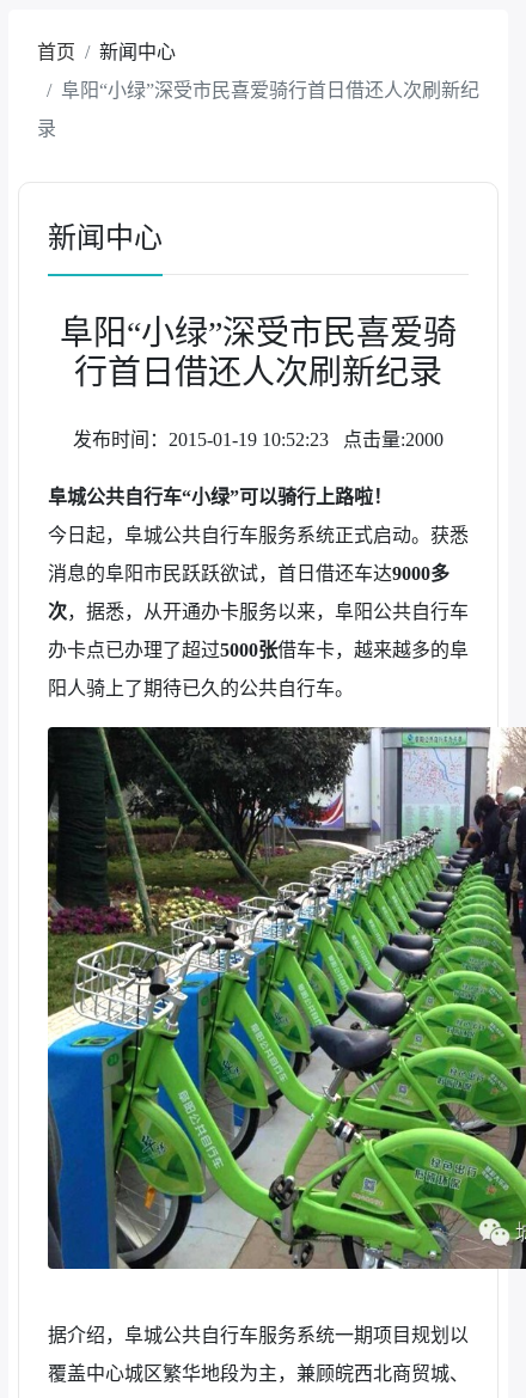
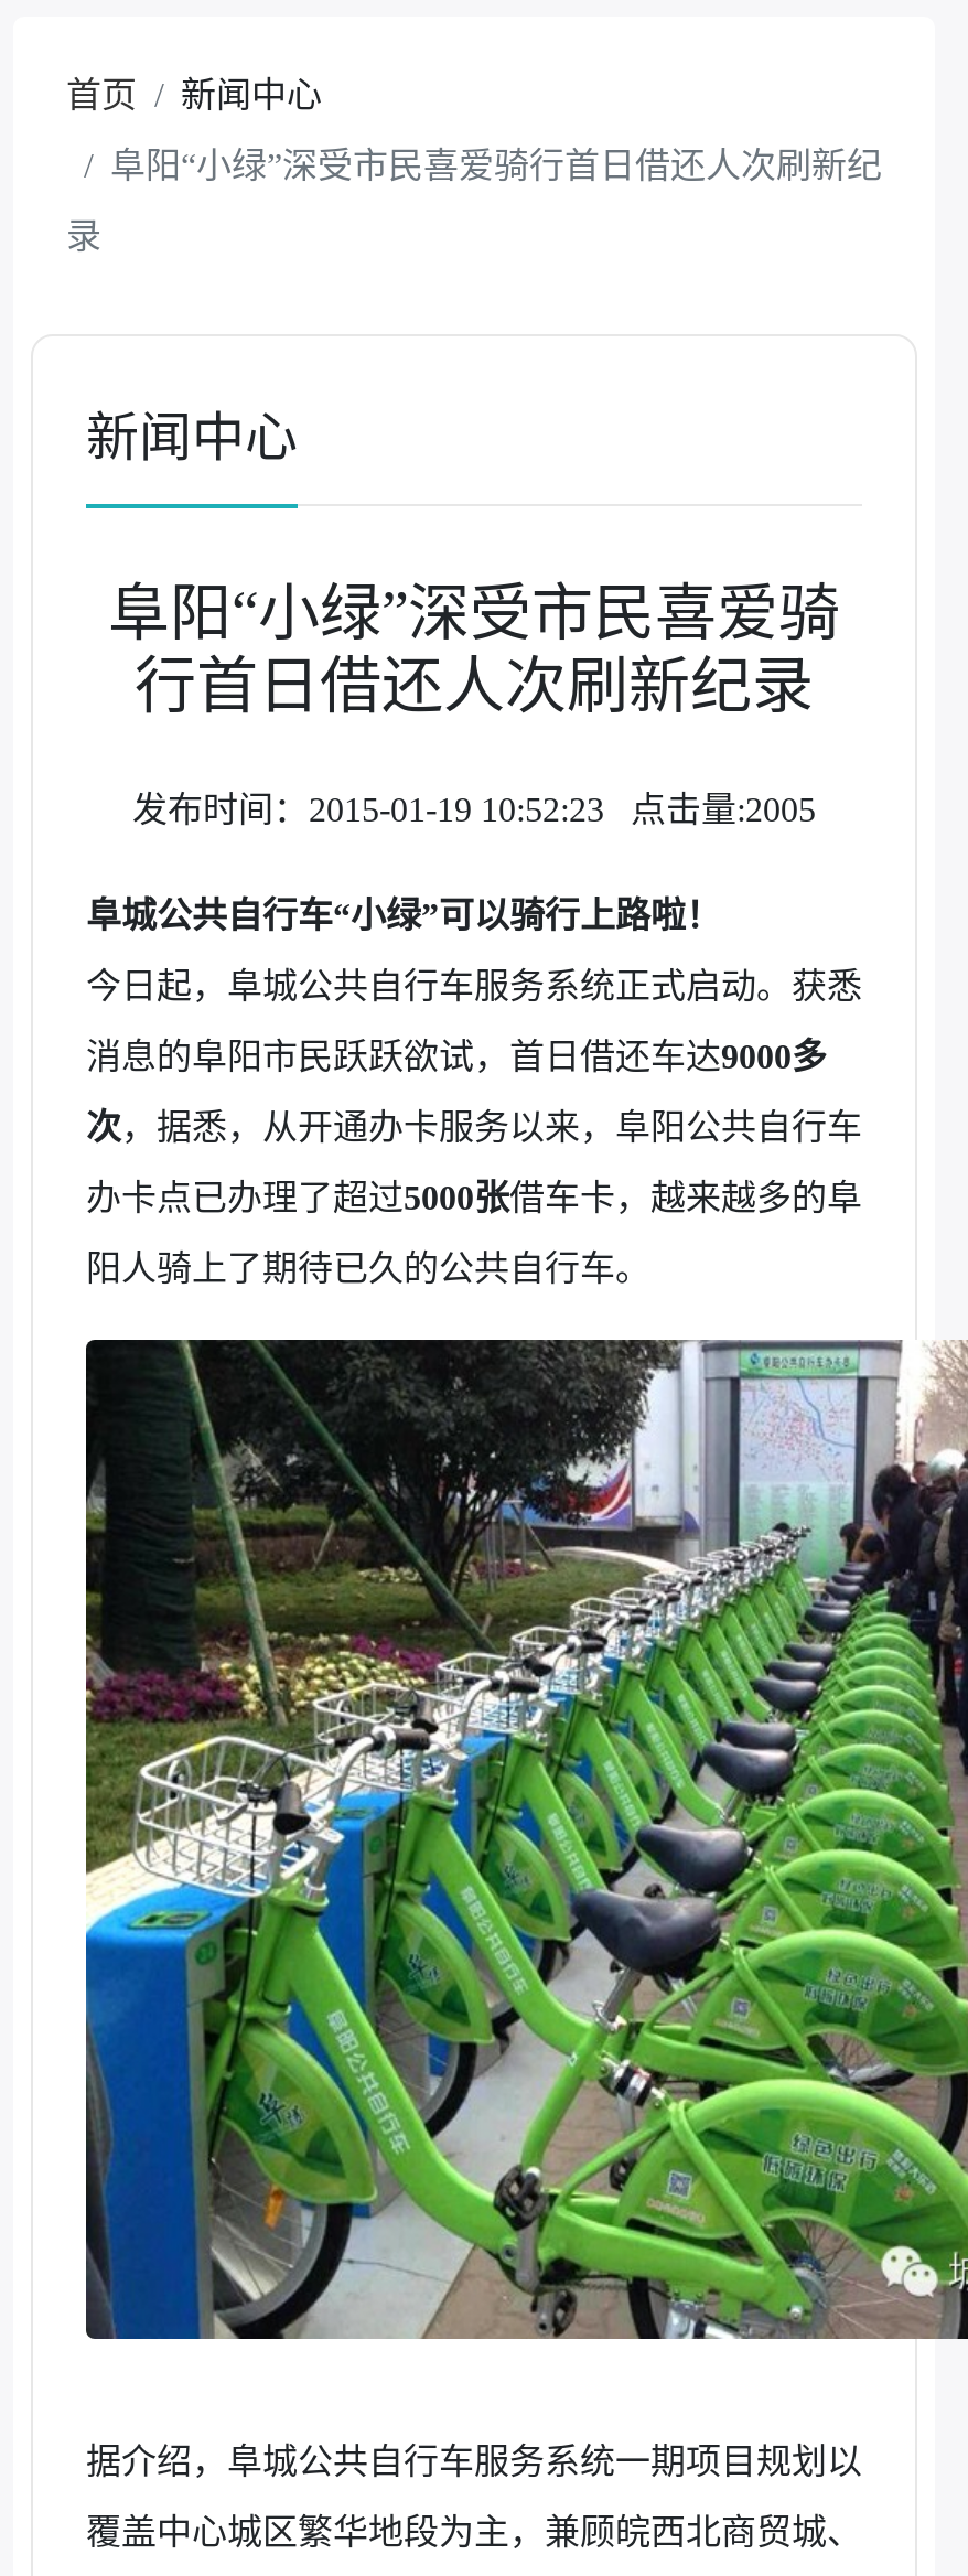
[73,430,444,450] 发布时间：2015-01-19 10:52:23 点击量:2000 -> [132,792,816,829] 发布时间：2015-01-19 10:52:23 点击量:2005

